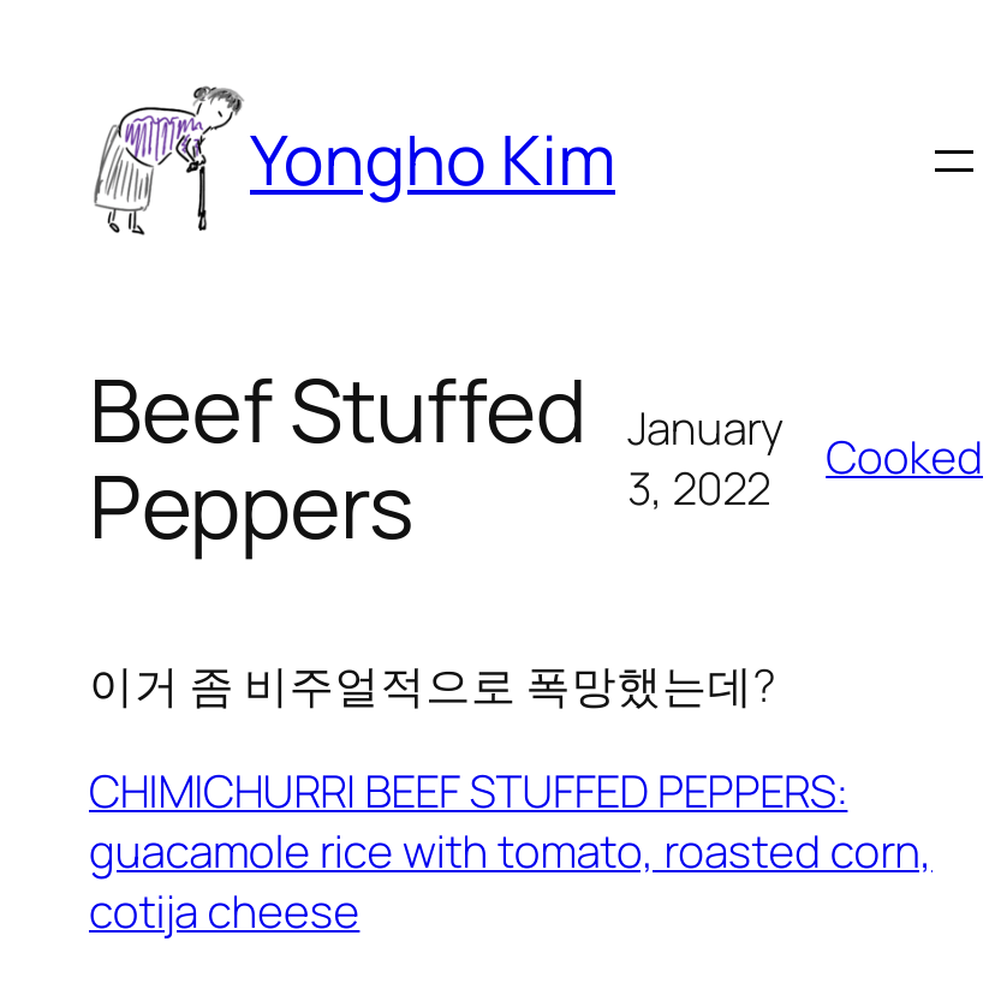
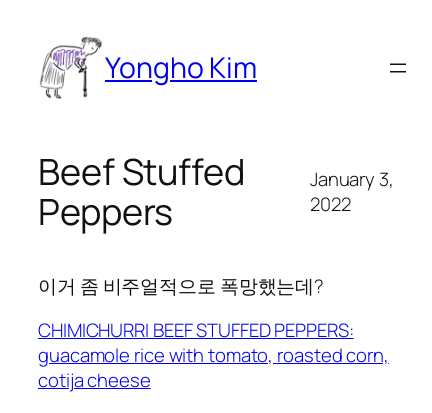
[628,395,983,518] January | 3, 2022 | Cooked -> [310,165,394,216] January 3, | 2022

